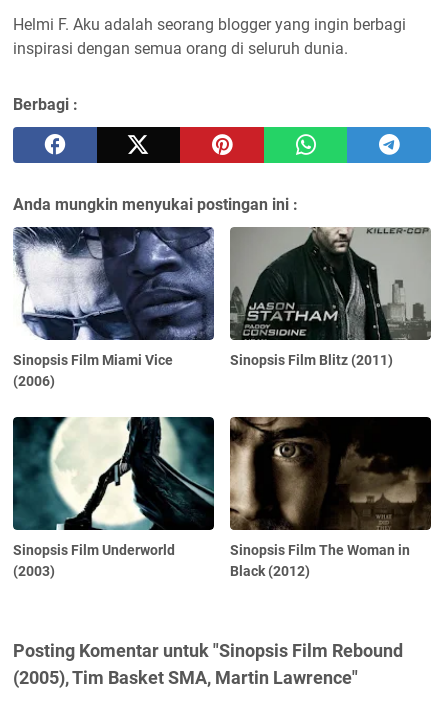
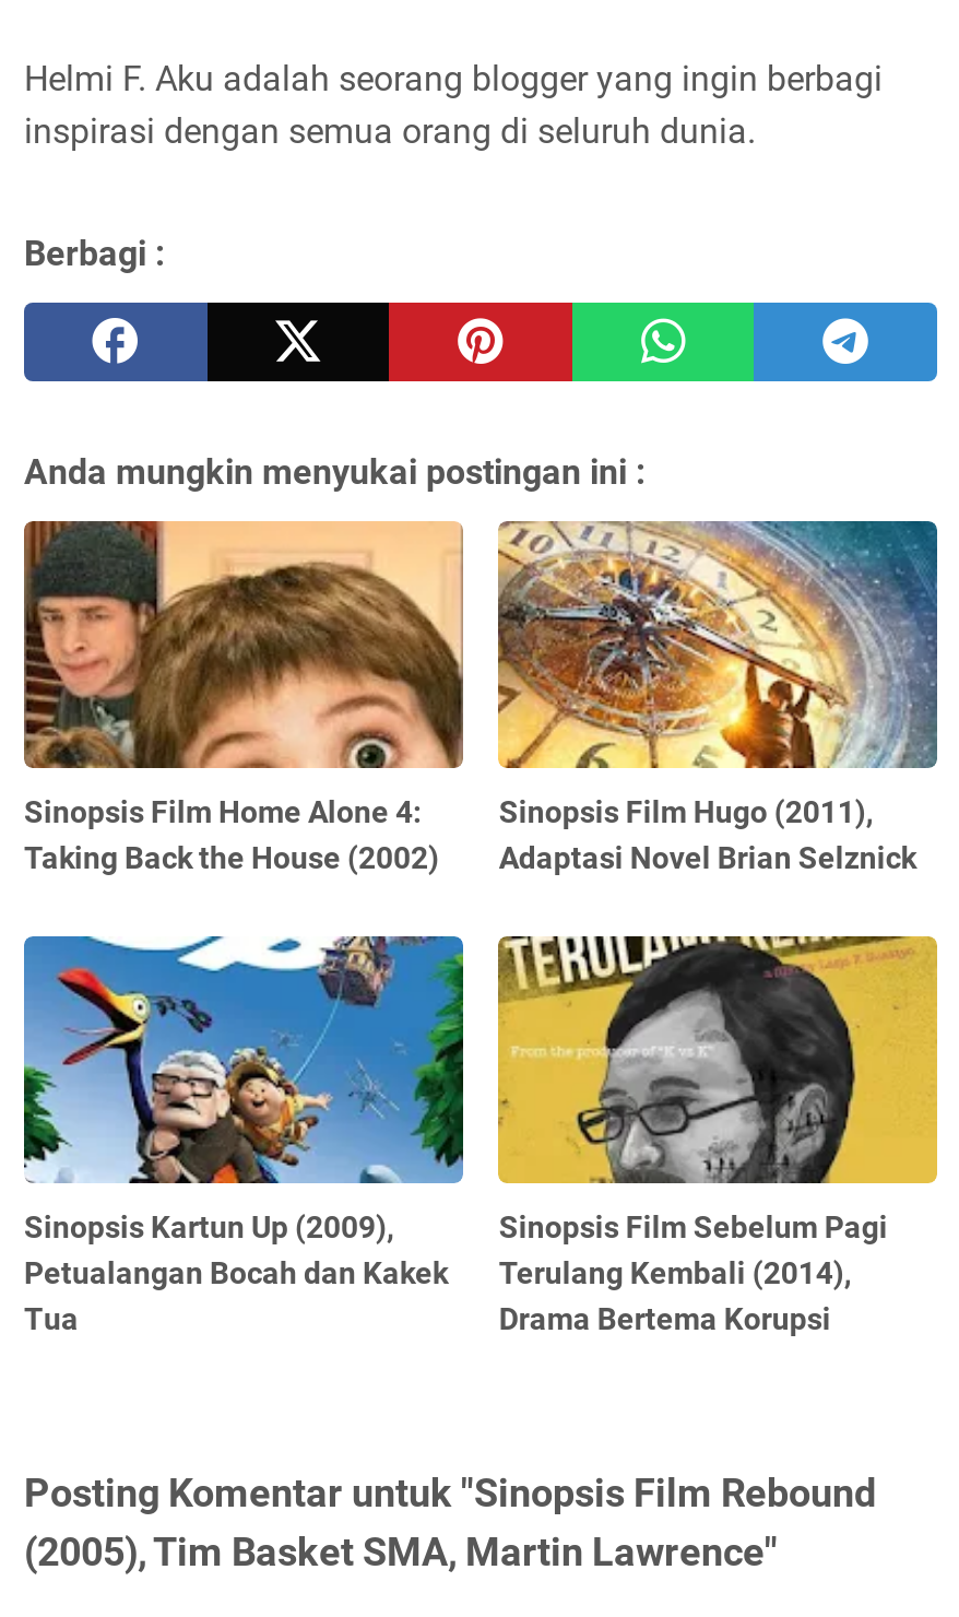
[13,226,215,389] [image] | Sinopsis Film Miami Vice | (2006) -> [22,519,465,875] [image] | Sinopsis Film Home Alone 4: | Taking Back the House (2002)
[229,227,431,368] [image] | Sinopsis Film Blitz (2011) -> [496,519,939,875] [image] | Sinopsis Film Hugo (2011), | Adaptasi Novel Brian Selznick
[12,416,215,579] [image] | Sinopsis Film Underworld | (2003) -> [22,934,465,1336] [image] | Sinopsis Kartun Up (2009), | Petualangan Bocah dan Kakek | Tua
[229,416,432,579] [image] | Sinopsis Film The Woman in | Black (2012) -> [496,934,939,1336] [image] | Sinopsis Film Sebelum Pagi | Terulang Kembali (2014), | Drama Bertema Korupsi

